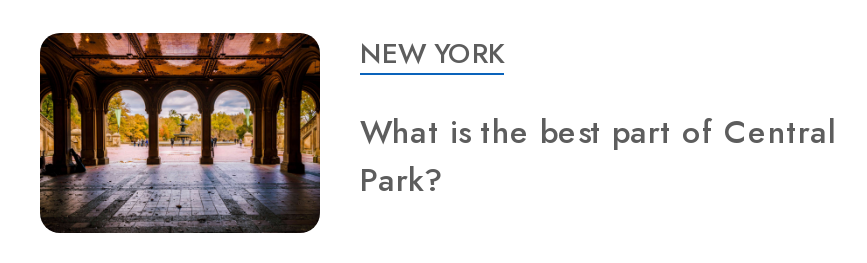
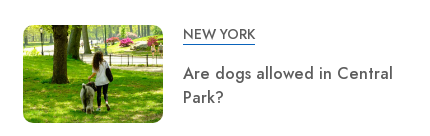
[38,31,836,235] [image] | What is the best part of Central -> [22,24,393,124] [image] | Are dogs allowed in Central

